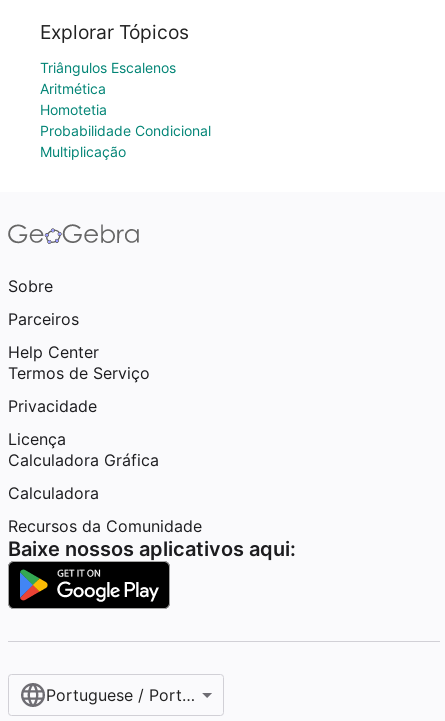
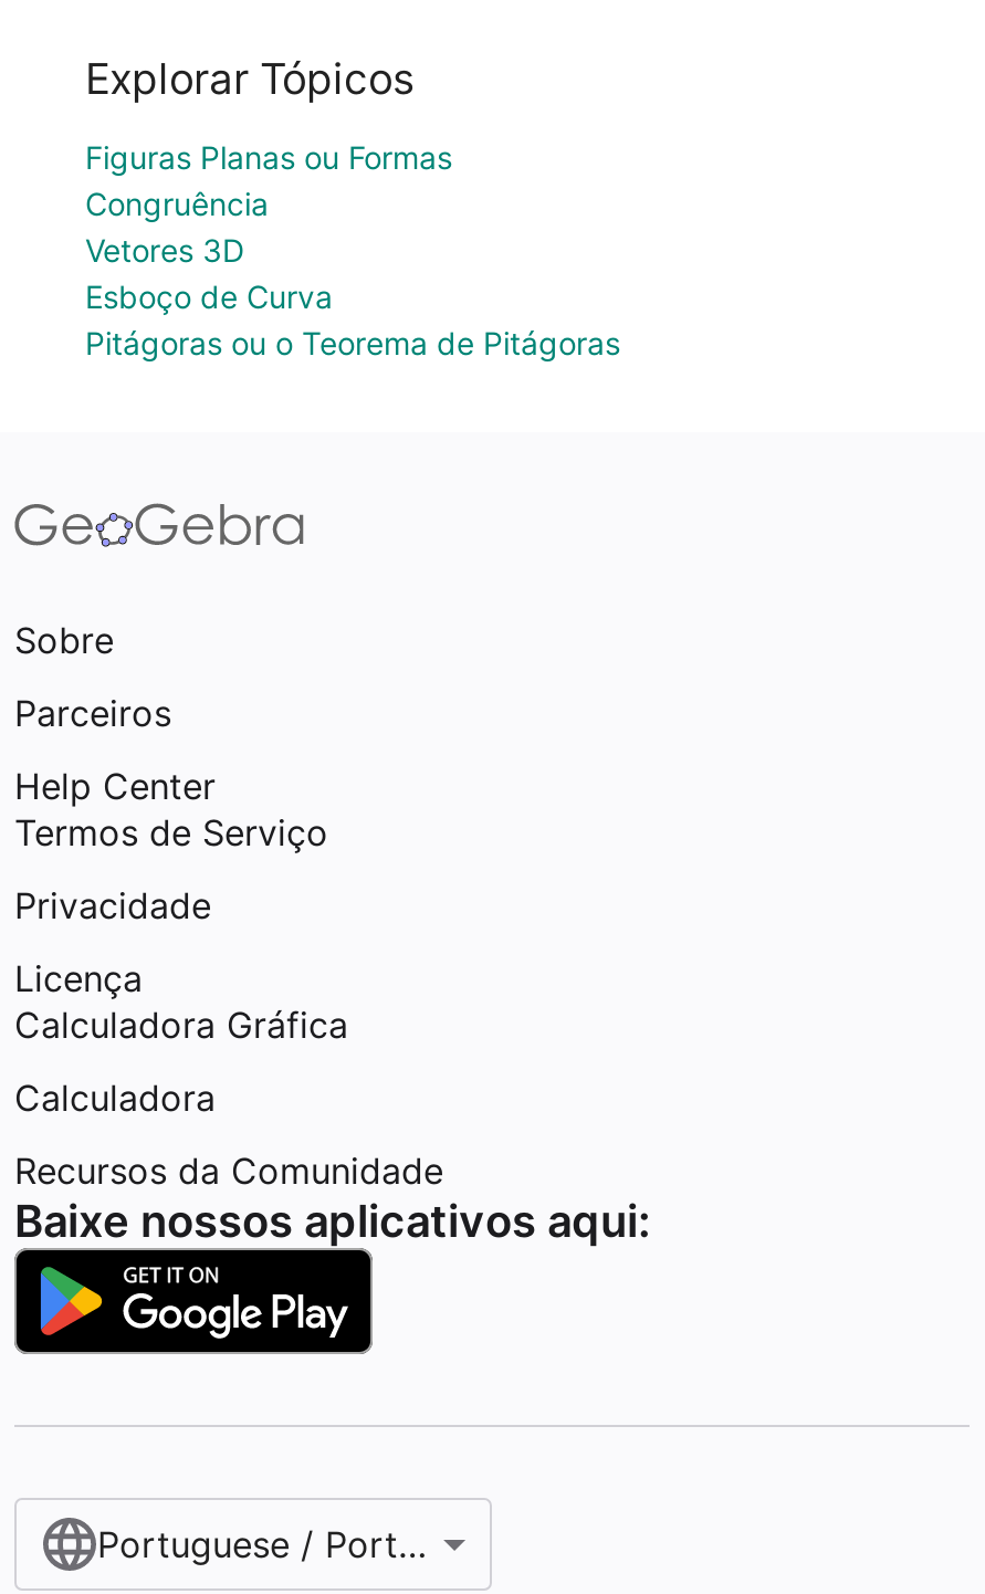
[40,59,211,160] Triângulos Escalenos | Aritmética | Homotetia | Probabilidade Condicional | Multiplicação -> [85,138,620,361] Figuras Planas ou Formas | Congruência | Vetores 3D | Esboço de Curva | Pitágoras ou o Teorema de Pitágoras

